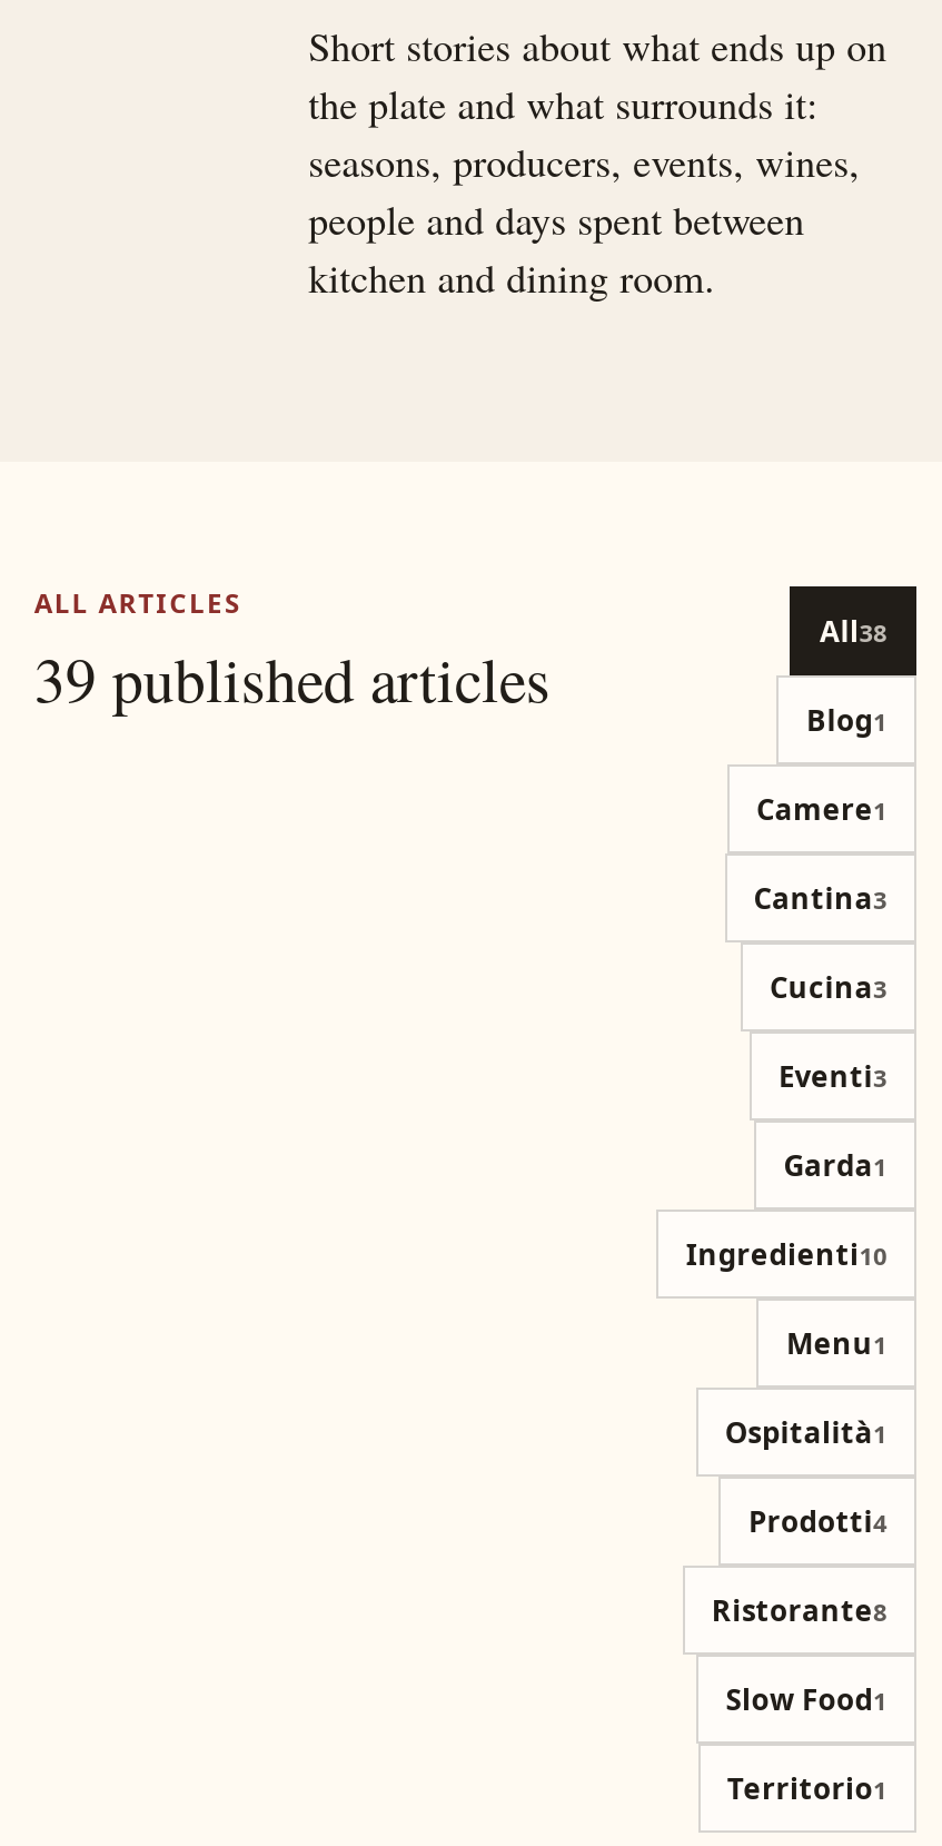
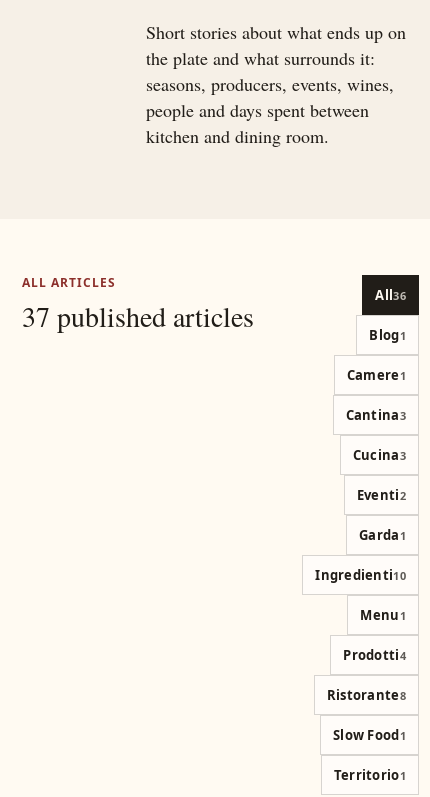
[820,612,887,652] All38 -> [375,286,406,304] All36
[34,636,550,721] 39 published articles -> [22,297,254,335] 37 published articles
[779,1057,887,1097] Eventi3 -> [357,486,406,504] Eventi2
[725,1413,887,1453] Ospitalità1 -> none

